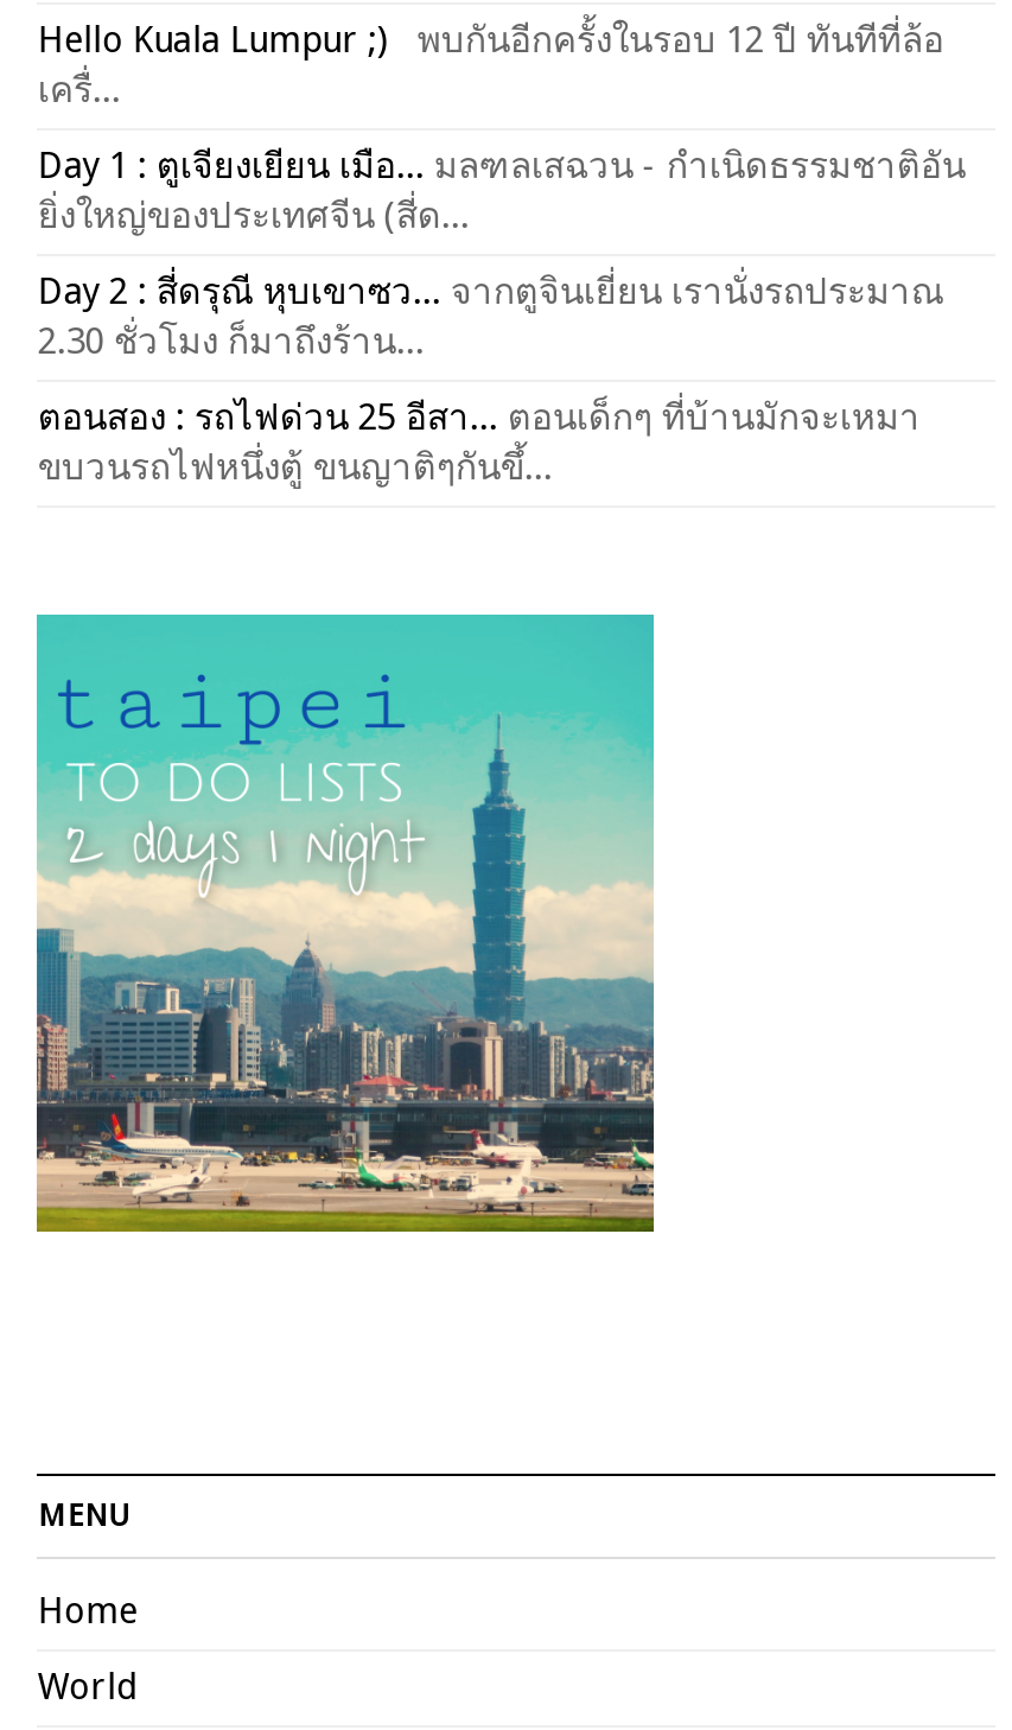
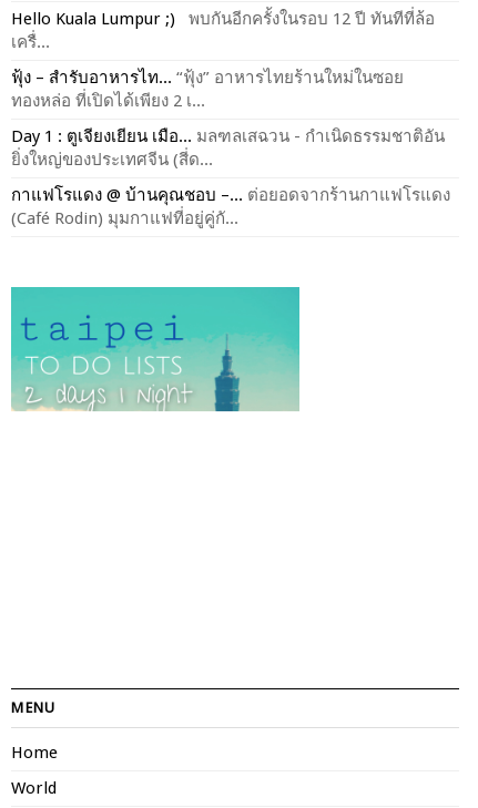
none -> [12,68,404,111] ฟุ้ง – สำรับอาหารไท... “ฟุ้ง” อาหารไทยร้านใหม่ในซอย | ทองหล่อ ที่เปิดได้เพียง 2 เ...
moved [38,145,965,238] -> [12,127,445,170]: Day 1 : ตูเจียงเยียน เมือ... มลฑลเสฉวน - กำเนิดธรรมชาติอัน | ยิ่งใหญ่ของประเทศจีน (สี่ด...
[38,271,944,489] Day 2 : สี่ดรุณี หุบเขาซว... จากตูจินเยี่ยน เรานั่งรถประมาณ | 2.30 ชั่วโมง ก็มาถึงร้าน... | ตอนสอง : รถไฟด่วน 25 อีสา... ตอนเด็กๆ ที่บ้านมักจะเหมา | ขบวนรถไฟหนึ่งตู้ ขนญาติๆกันขึ้... -> [12,185,451,229] กาแฟโรแดง @ บ้านคุณชอบ –... ต่อยอดจากร้านกาแฟโรแดง | (Café Rodin) มุมกาแฟที่อยู่คู่กั...
[34,880,656,1234] [image] -> none

